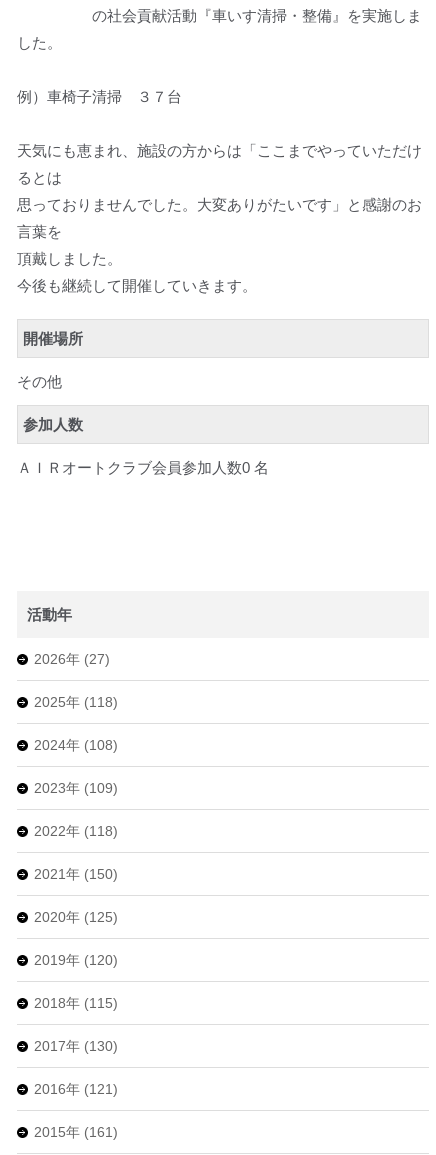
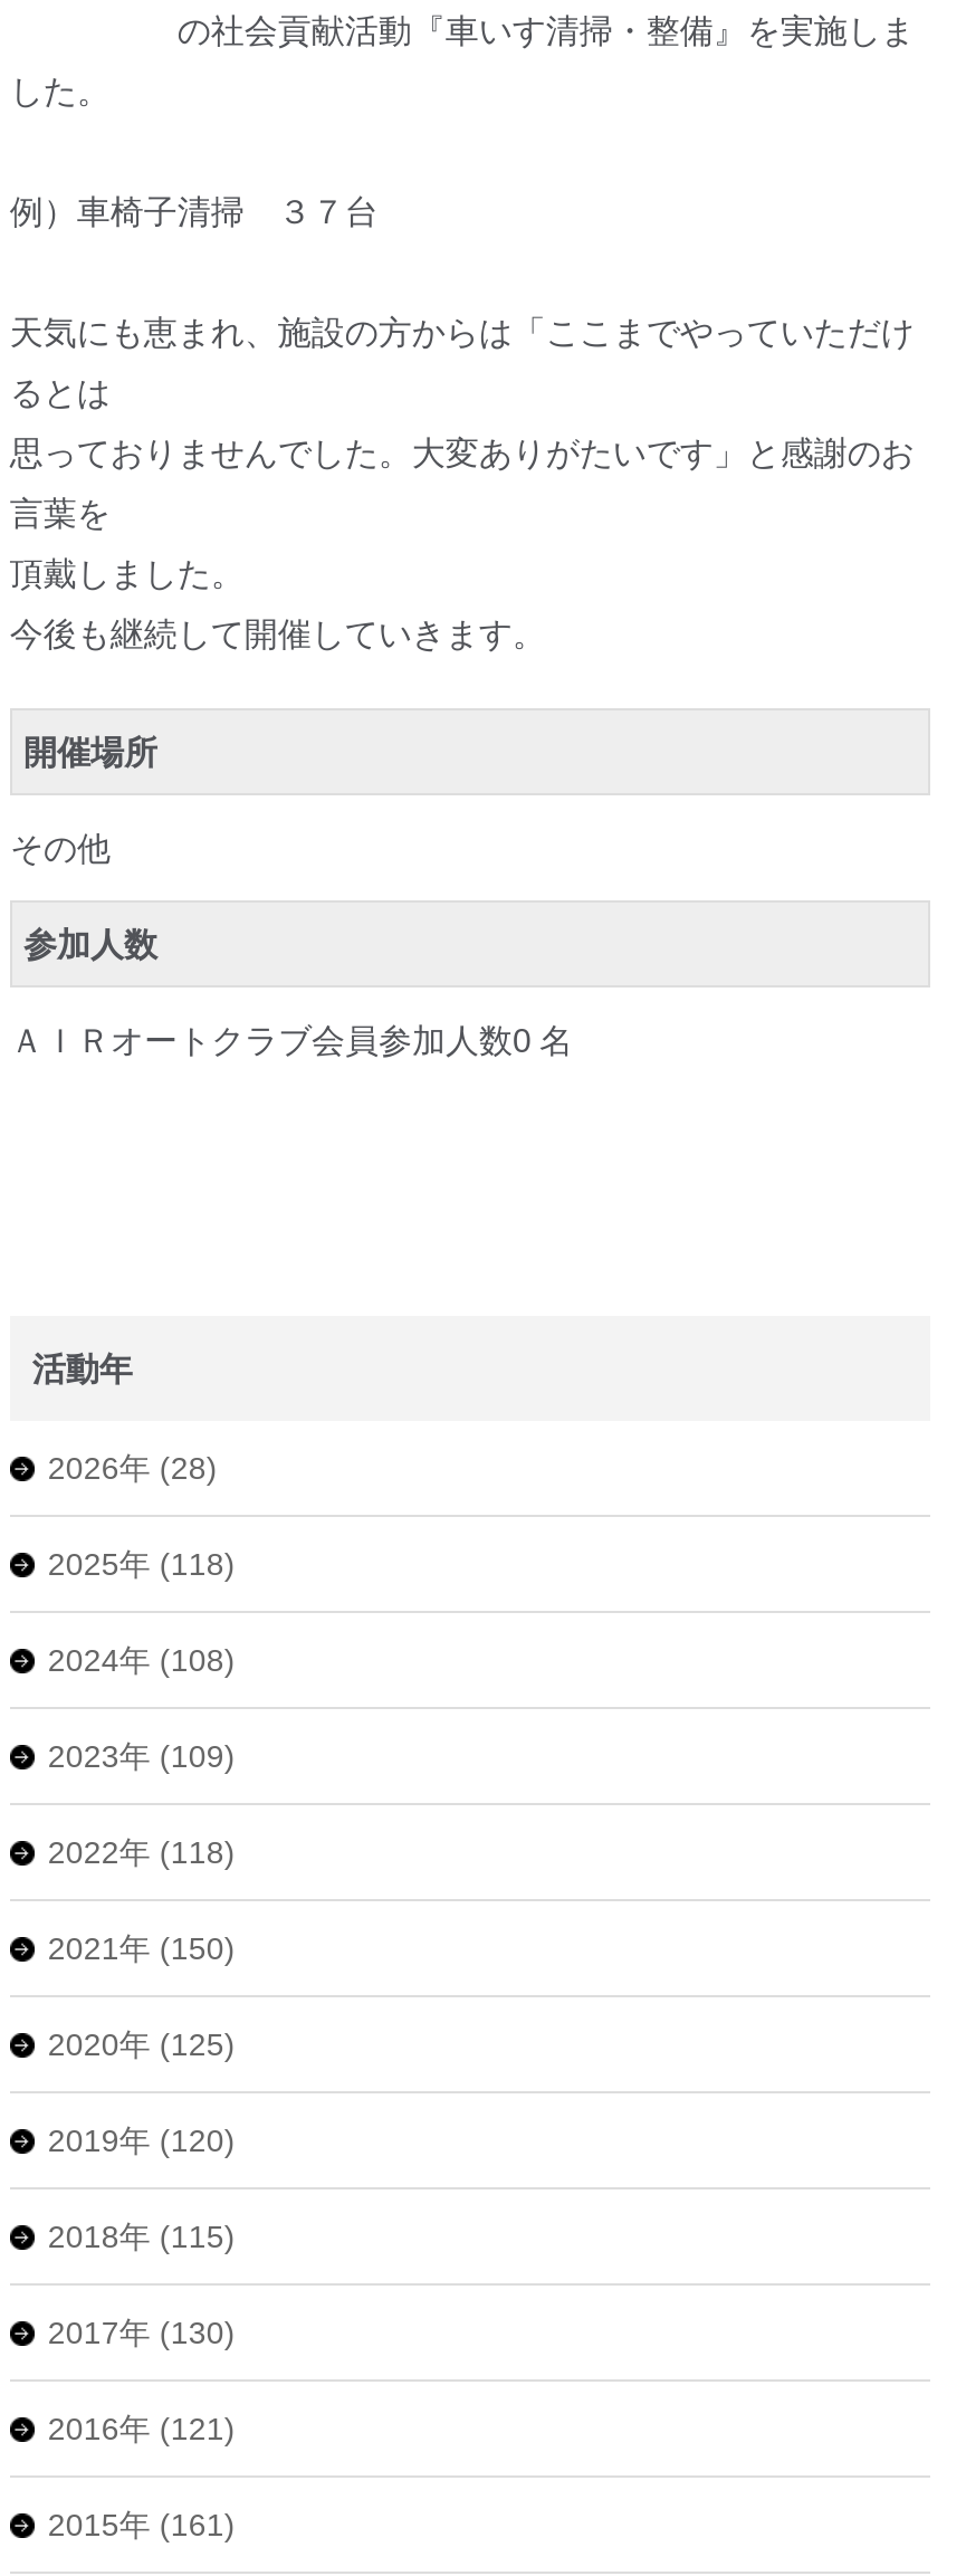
[34,651,110,667] 2026年 (27) -> [48,1450,218,1486] 2026年 (28)

